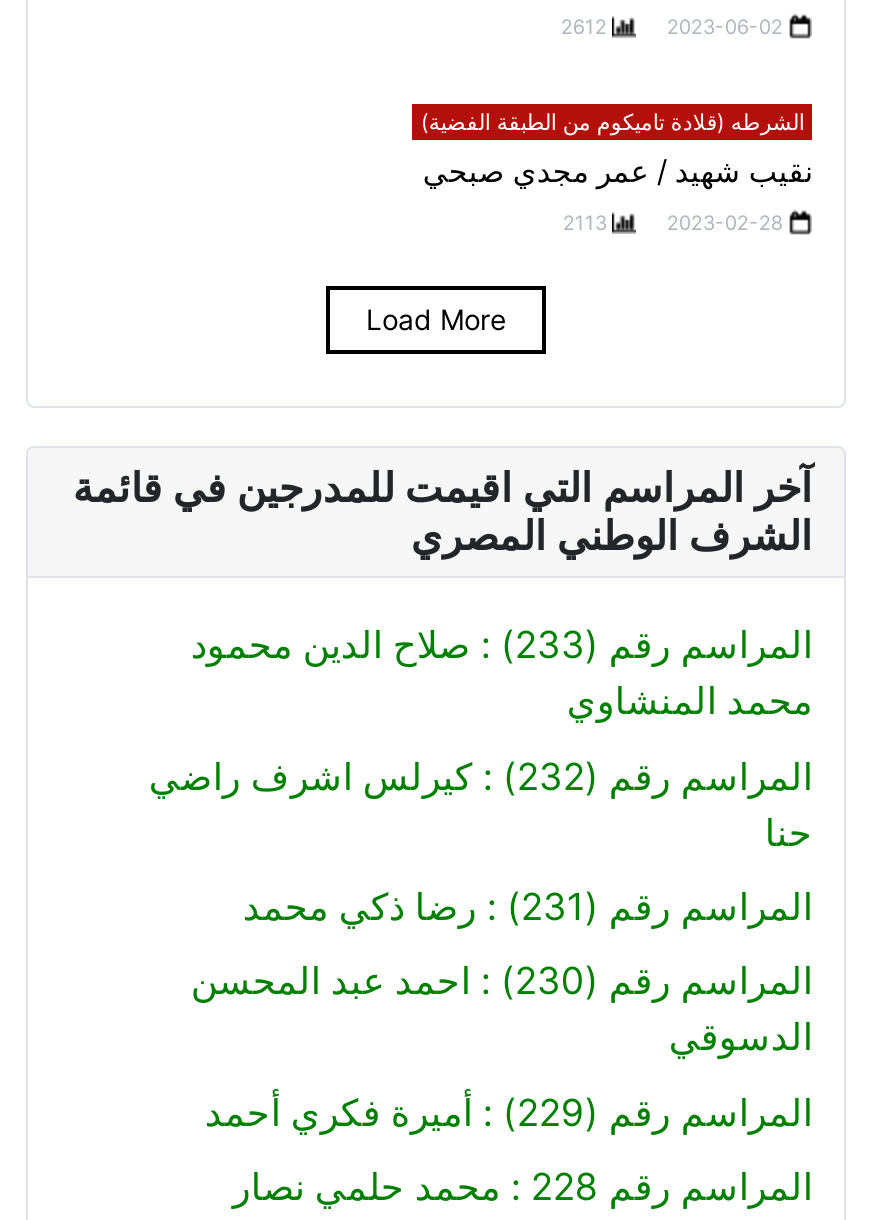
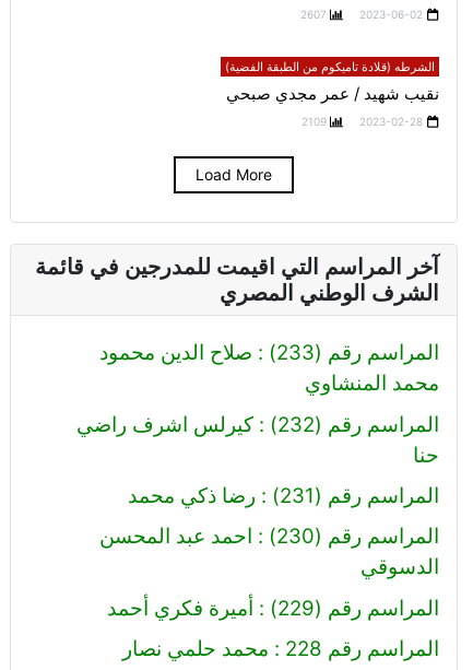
[561,14,607,38] 2612 -> [301,8,327,21] 2607
[563,210,607,234] 2113 -> [302,115,327,128] 2109

